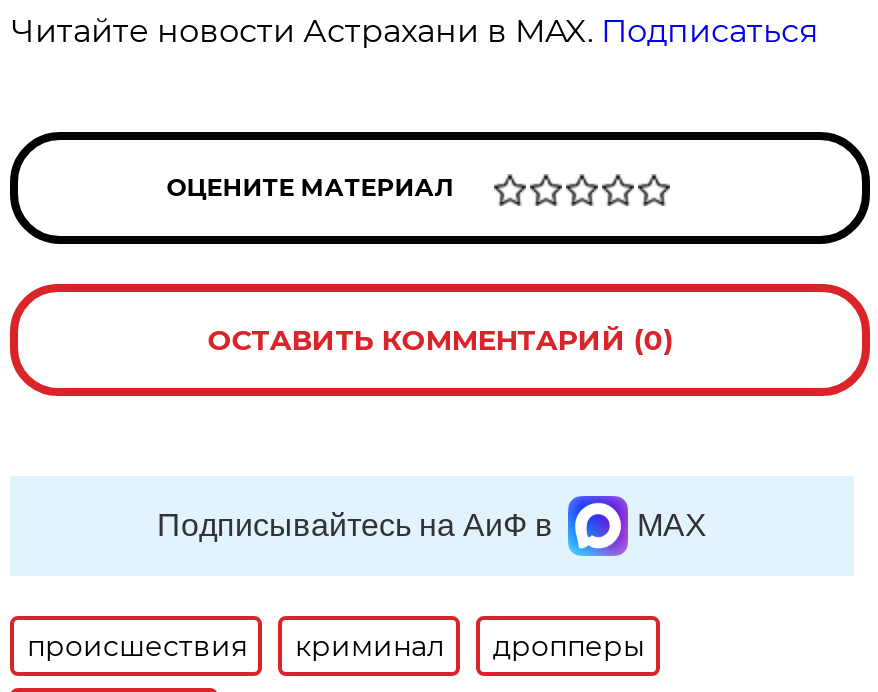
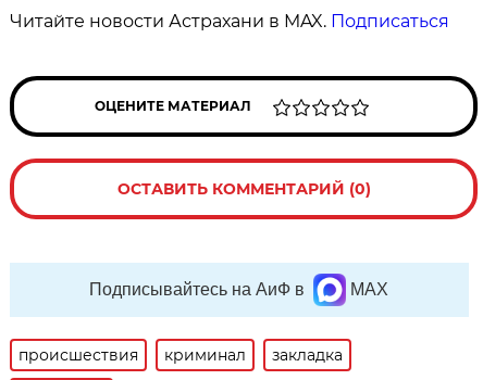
[493,628,645,664] дропперы -> [272,345,343,365] закладка

